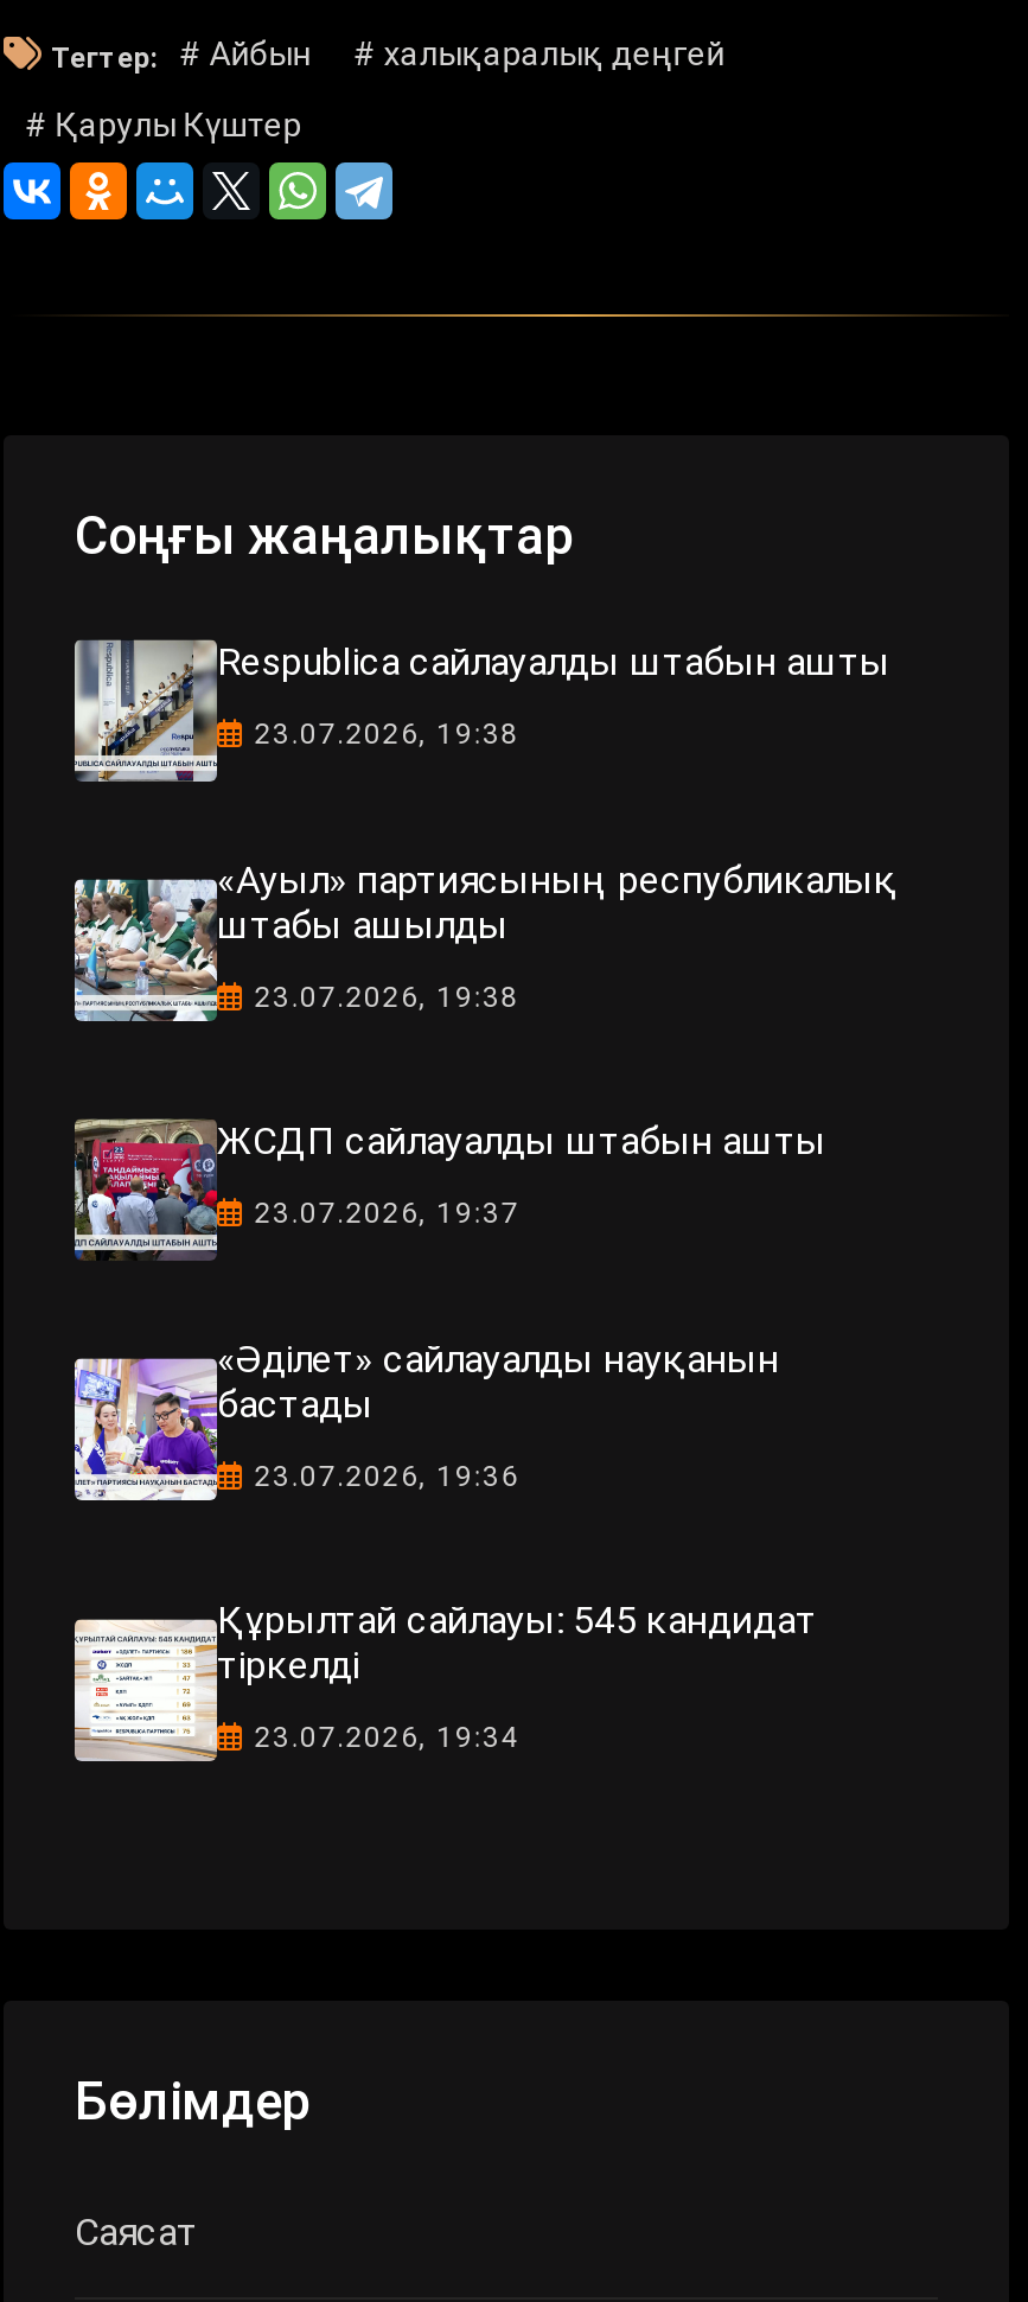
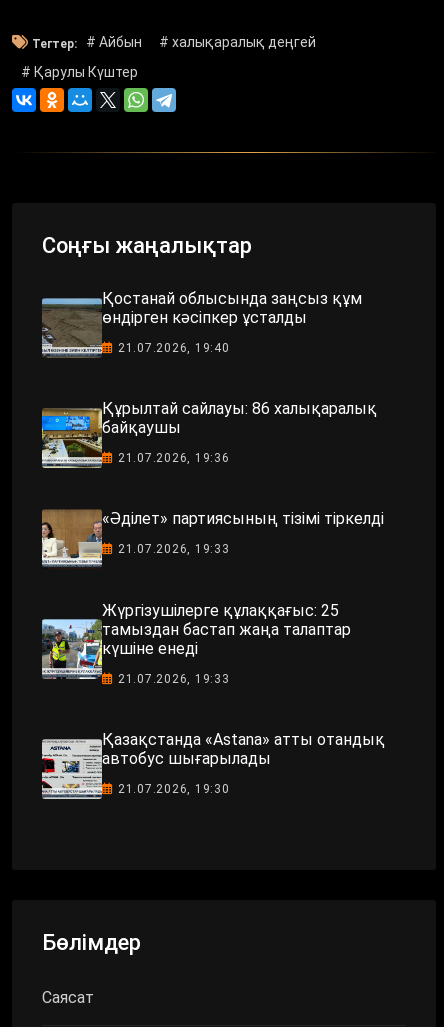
[72,637,890,784] [image] | Respublica сайлауалды штабын ашты -> [42,288,362,358] [image] | Қостанай облысында заңсыз құм | өндірген кәсіпкер ұсталды
[254,718,519,751] 23.07.2026, 19:38 -> [118,340,229,354] 21.07.2026, 19:40
[72,856,898,1024] [image] | «Ауыл» партиясының республикалық | штабы ашылды -> [41,398,377,469] [image] | Құрылтай сайлауы: 86 халықаралық | байқаушы
[254,980,519,1013] 23.07.2026, 19:38 -> [118,450,229,464] 21.07.2026, 19:36
[72,1116,826,1261] [image] | ЖСДП сайлауалды штабын ашты -> [41,509,384,567] [image] | «Әділет» партиясының тізімі тіркелді
[254,1197,519,1230] 23.07.2026, 19:37 -> [118,542,229,556] 21.07.2026, 19:33
[72,1335,779,1503] [image] | «Әділет» сайлауалды науқанын | бастады -> [41,600,351,684] [image] | Жүргізушілерге құлаққағыс: 25 | тамыздан бастап жаңа талаптар | күшіне енеді
[254,1459,519,1492] 23.07.2026, 19:36 -> [118,671,229,685] 21.07.2026, 19:33
[72,1596,817,1759] [image] | Құрылтай сайлауы: 545 кандидат | тіркелді -> [41,729,385,799] [image] | Қазақстанда «Astana» атты отандық | автобус шығарылады
[254,1720,519,1753] 23.07.2026, 19:34 -> [118,781,229,795] 21.07.2026, 19:30

